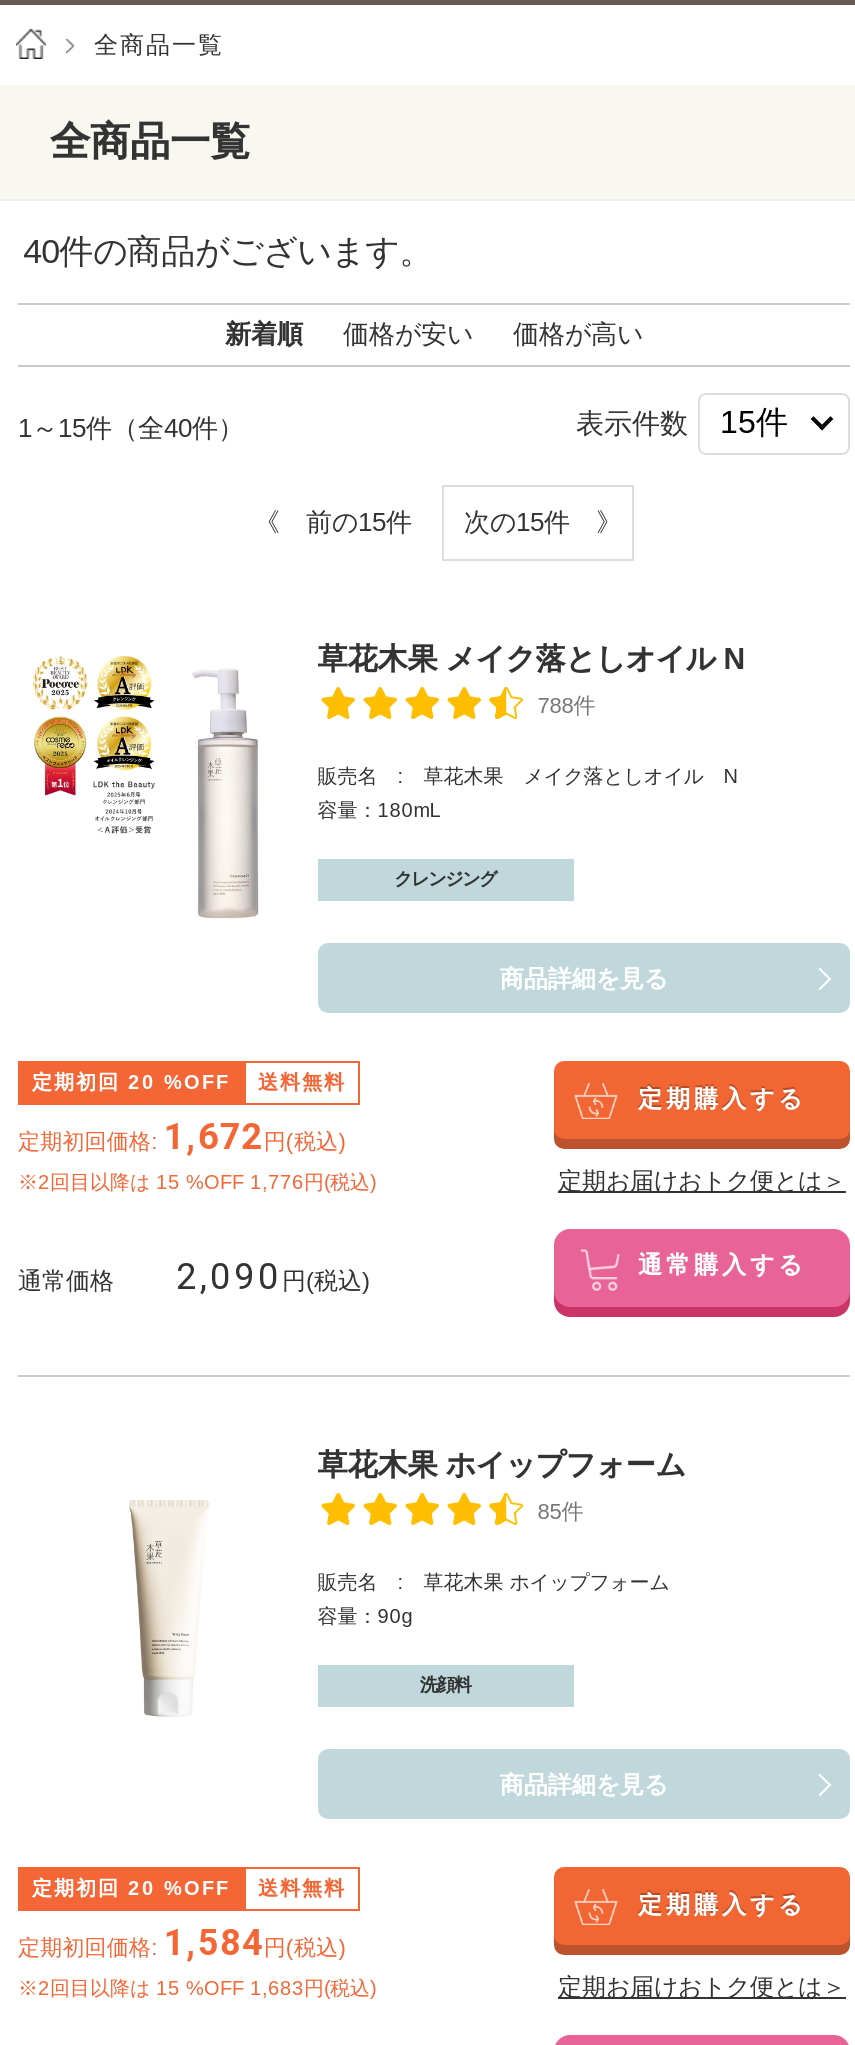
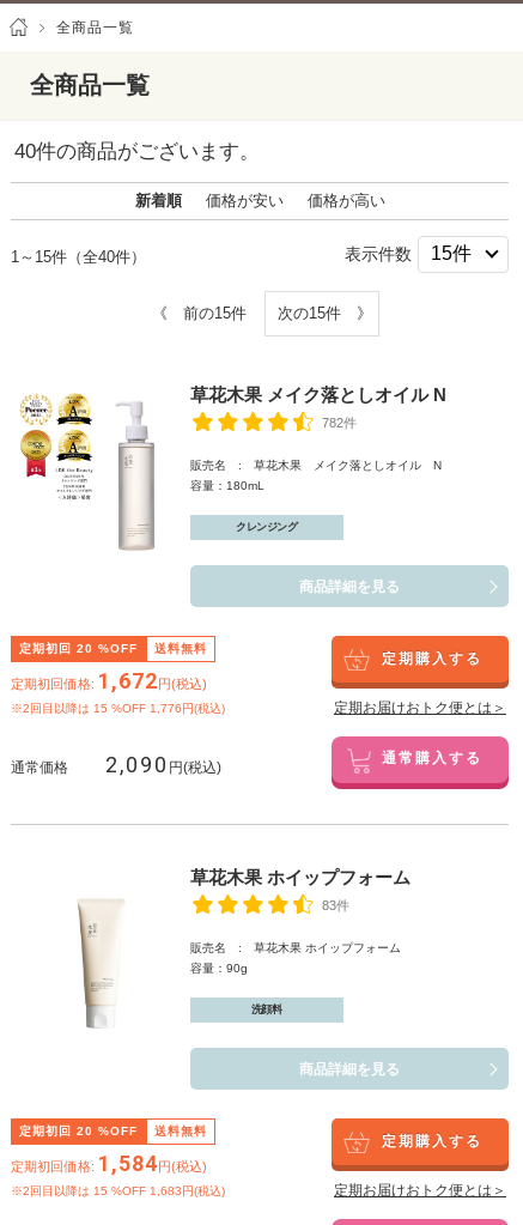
[538,693,596,717] 788件 -> [322,416,356,430] 782件
[538,1499,584,1523] 85件 -> [322,898,349,912] 83件

